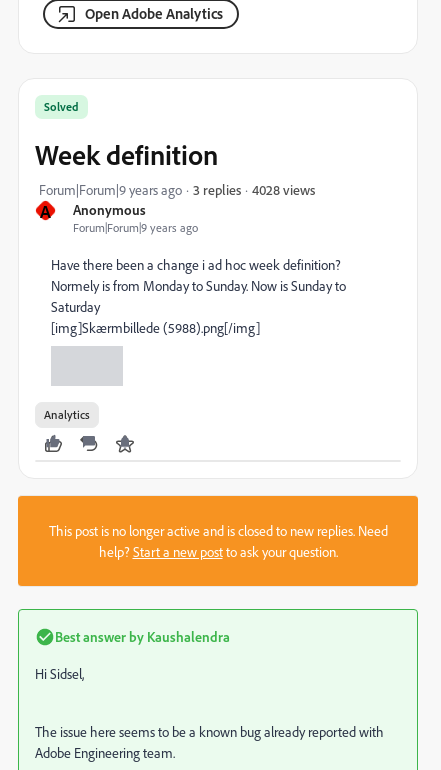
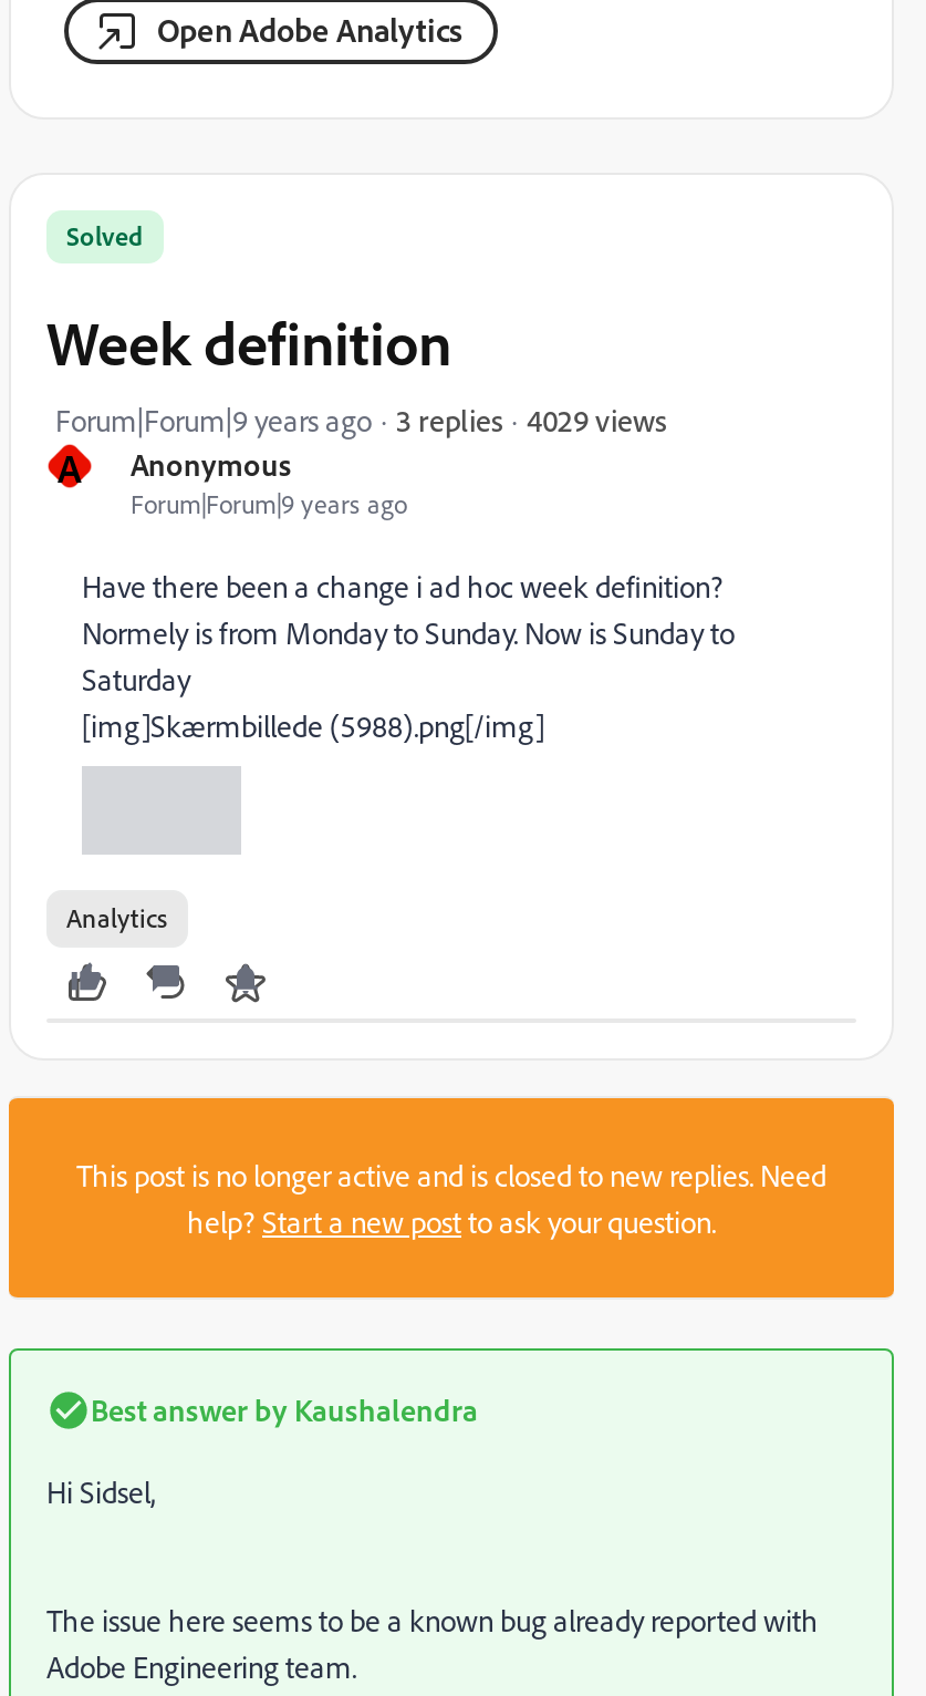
[252,180,315,197] 4028 views -> [527,400,666,437] 4029 views

